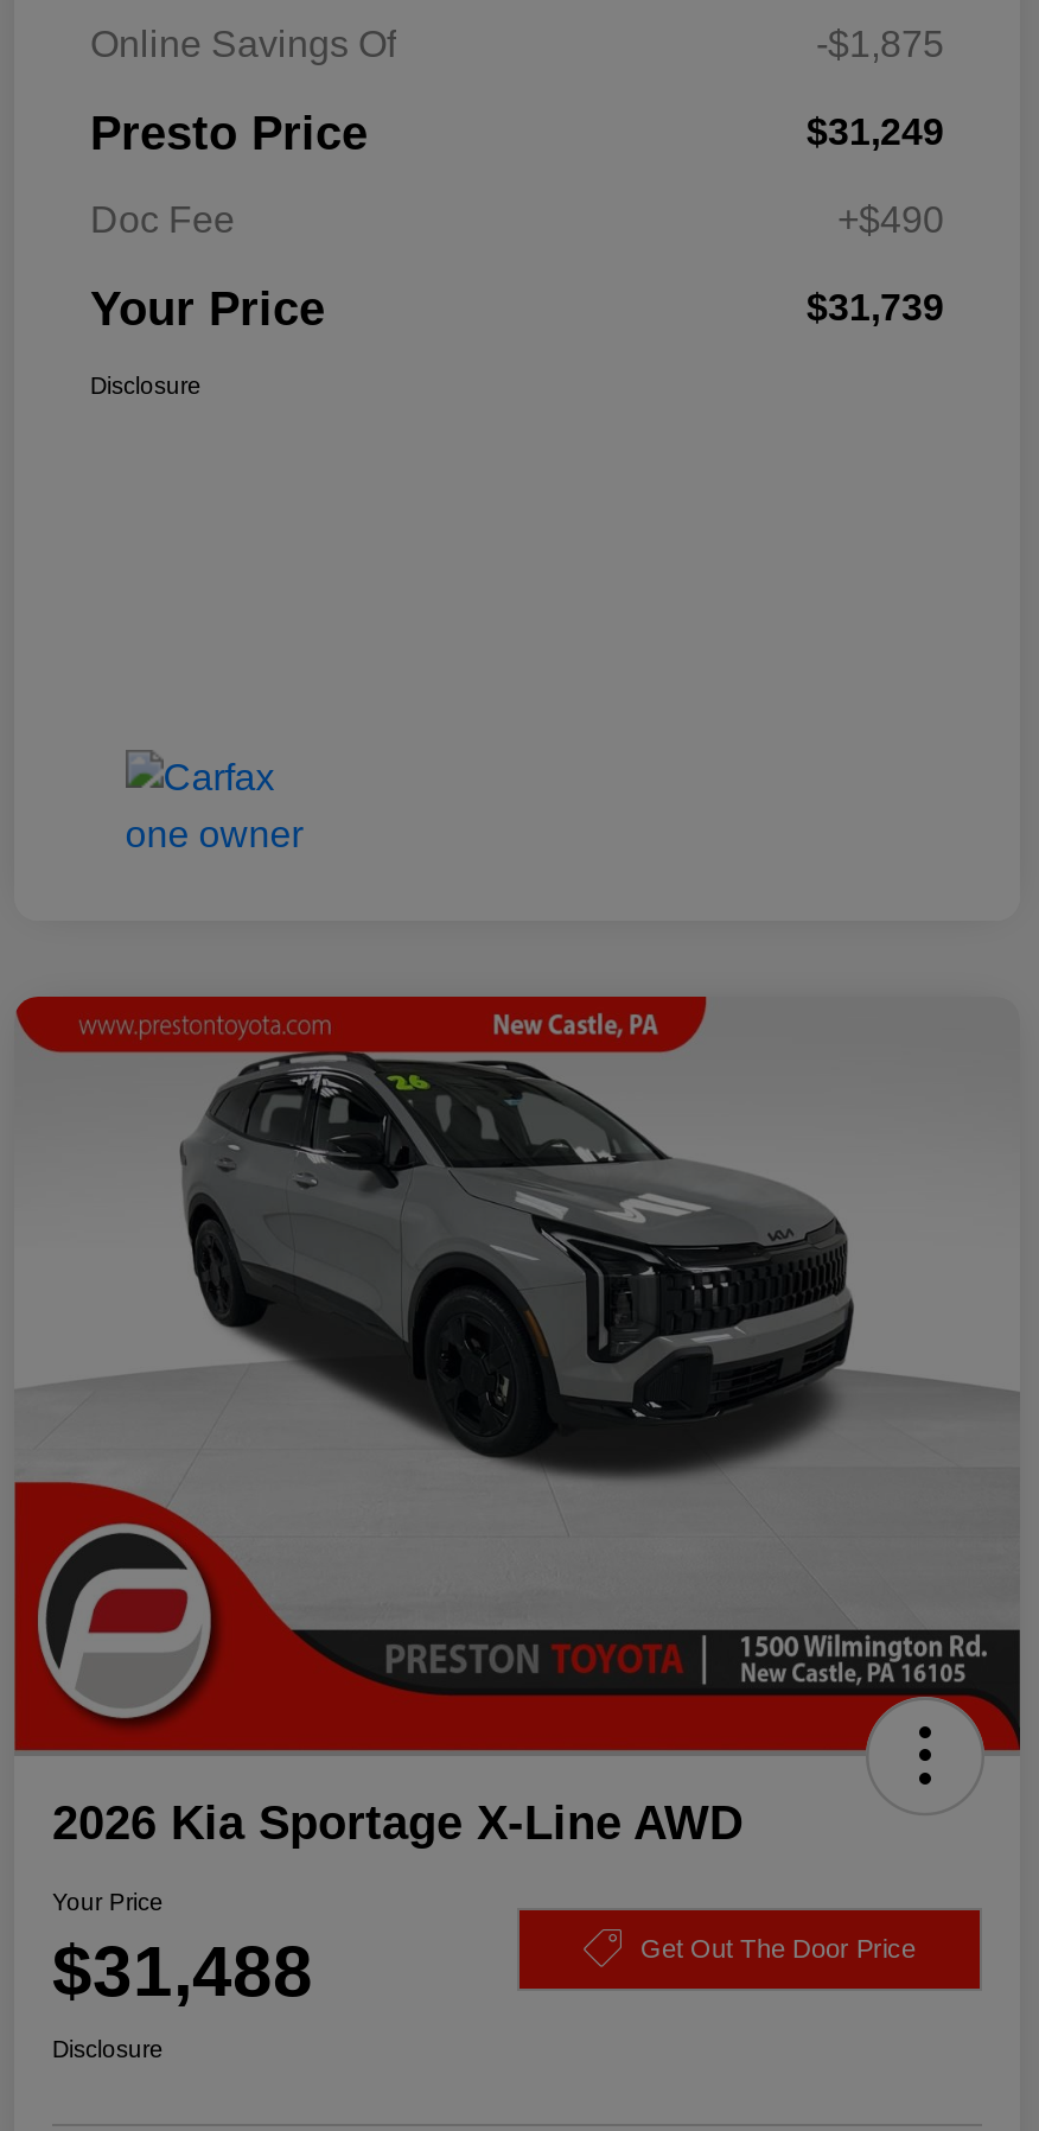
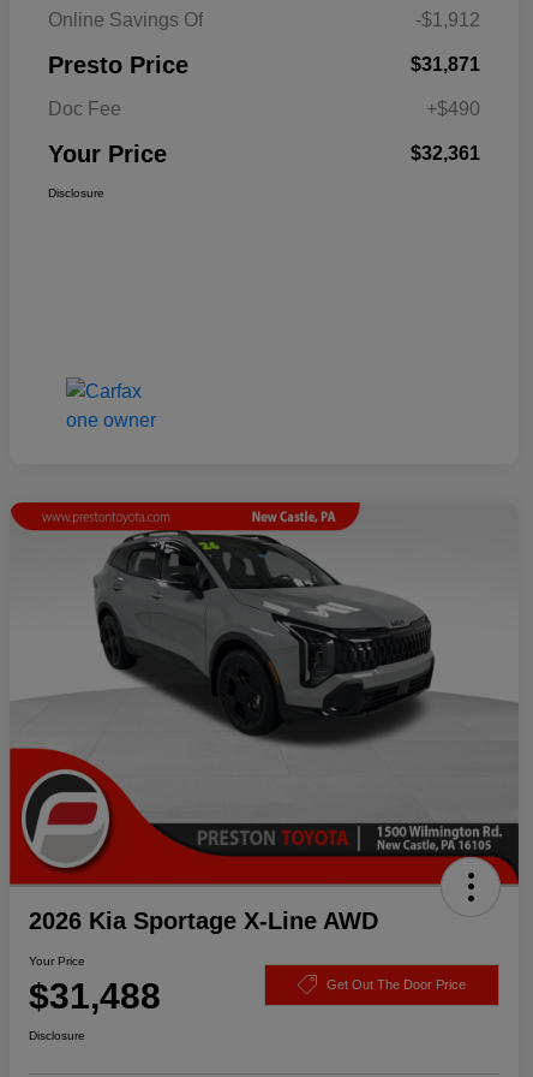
[816,24,944,65] -$1,875 -> [415,10,480,30] -$1,912
[807,112,944,152] $31,249 -> [411,54,480,75] $31,871
[807,288,944,328] $31,739 -> [411,143,480,164] $32,361

